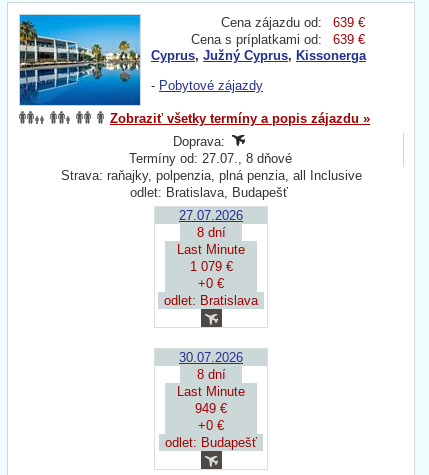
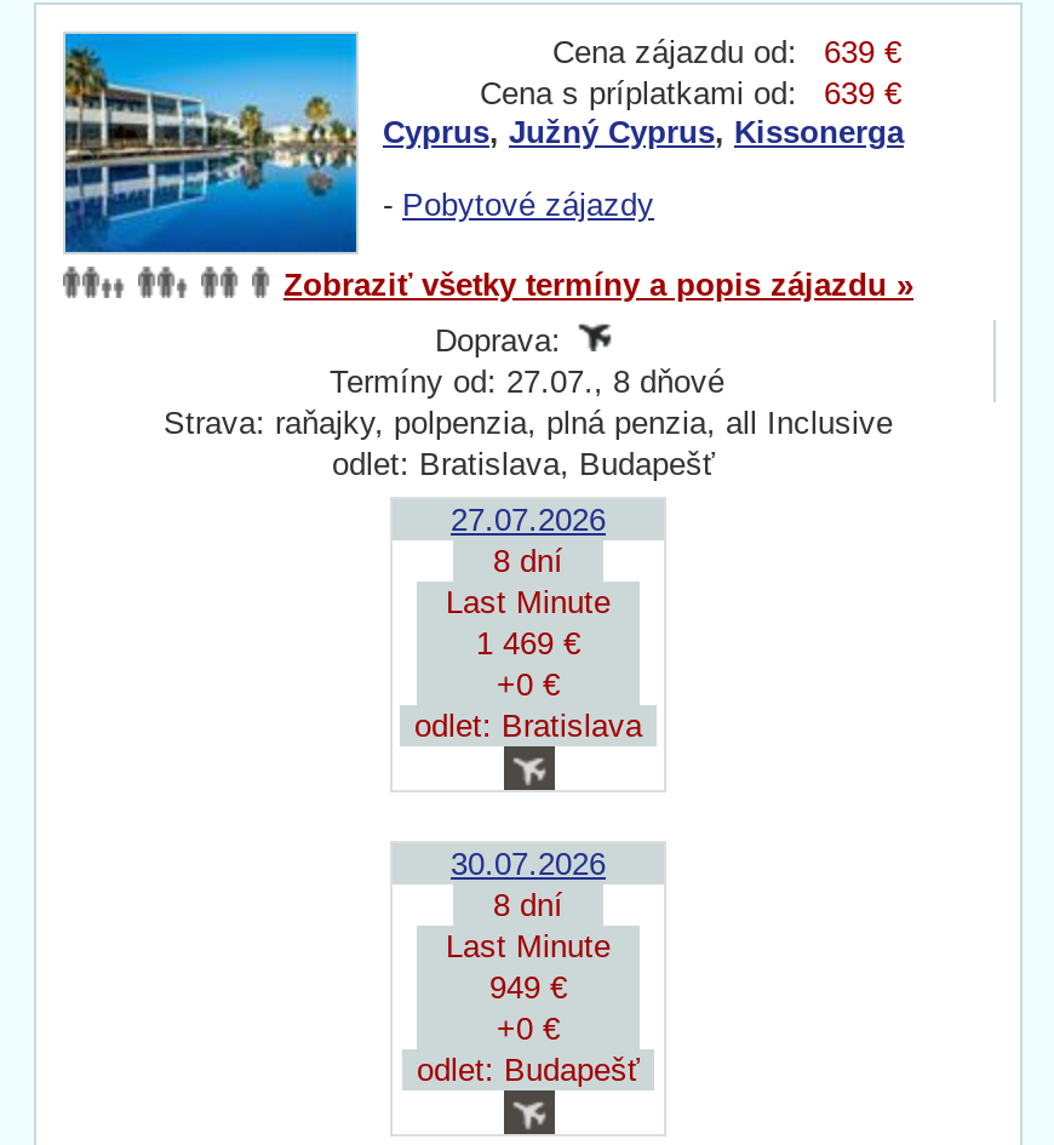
[189,259,232,274] 1 079 € -> [476,626,580,663] 1 469 €

